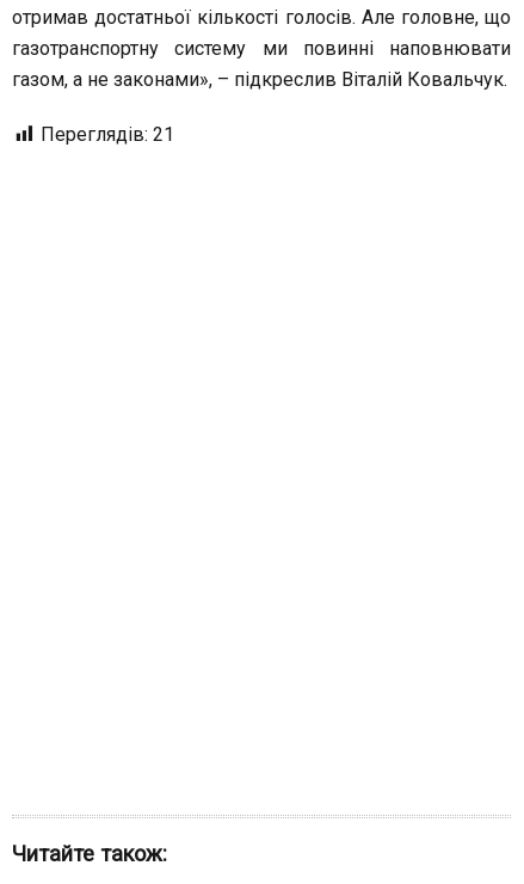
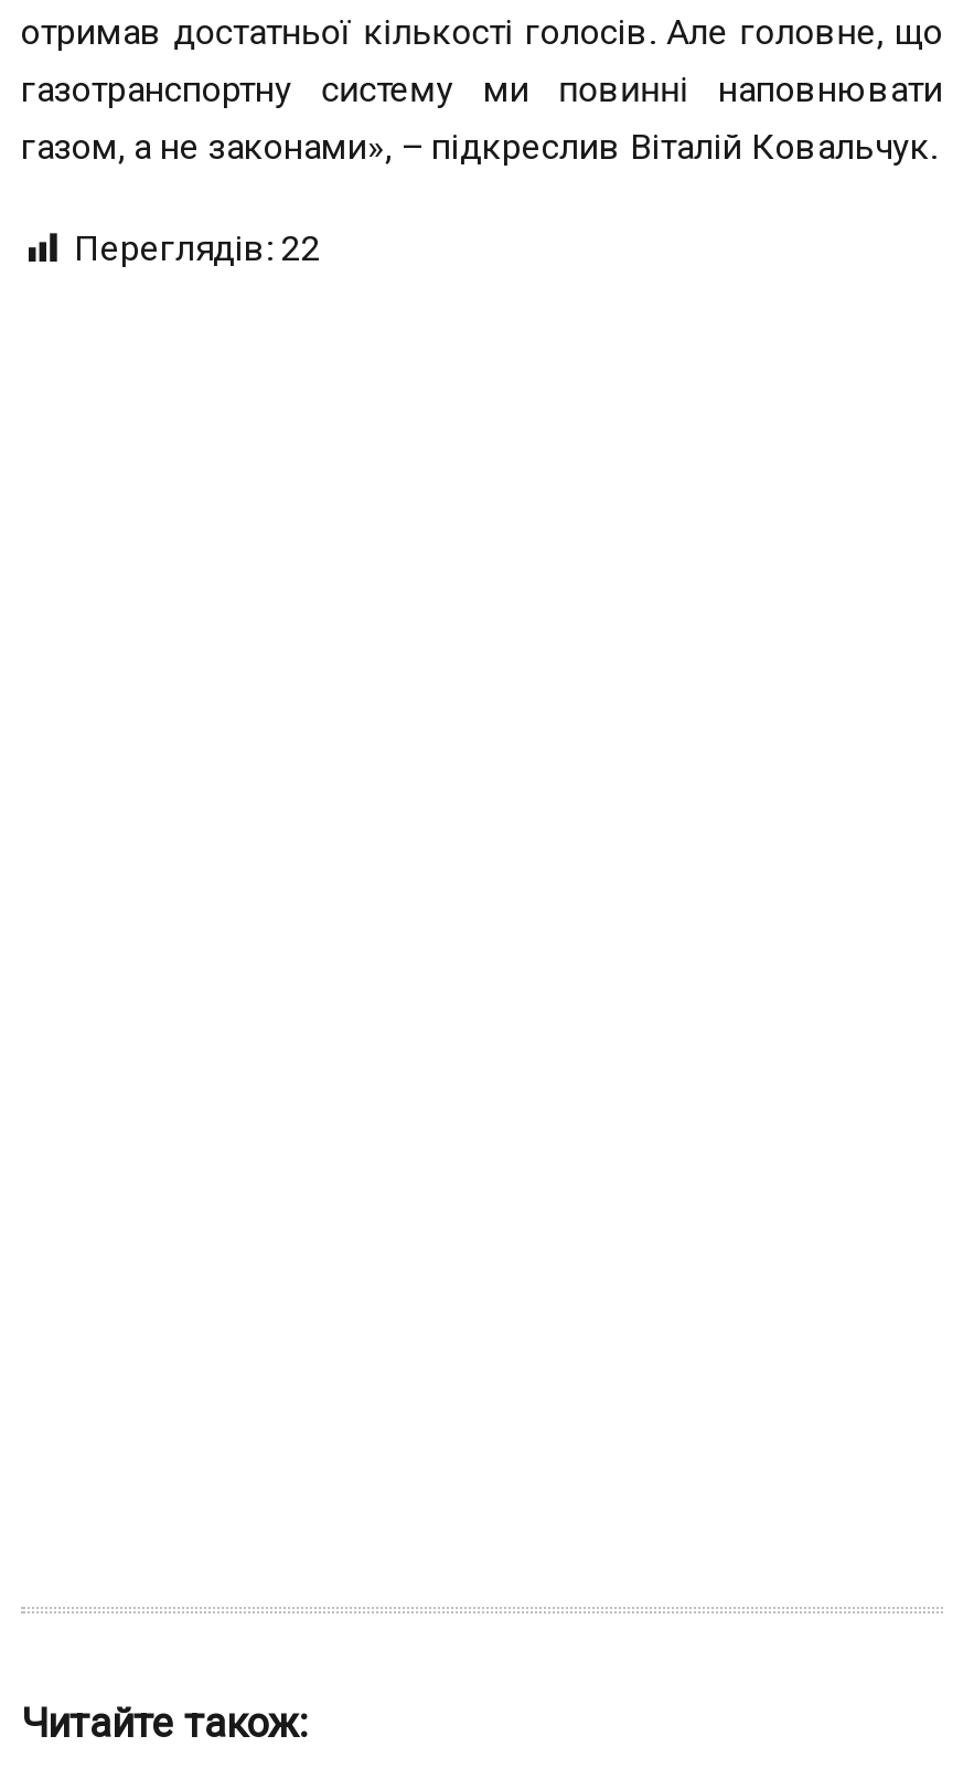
[41,123,174,146] Переглядів: 21 -> [74,227,321,269] Переглядів: 22

